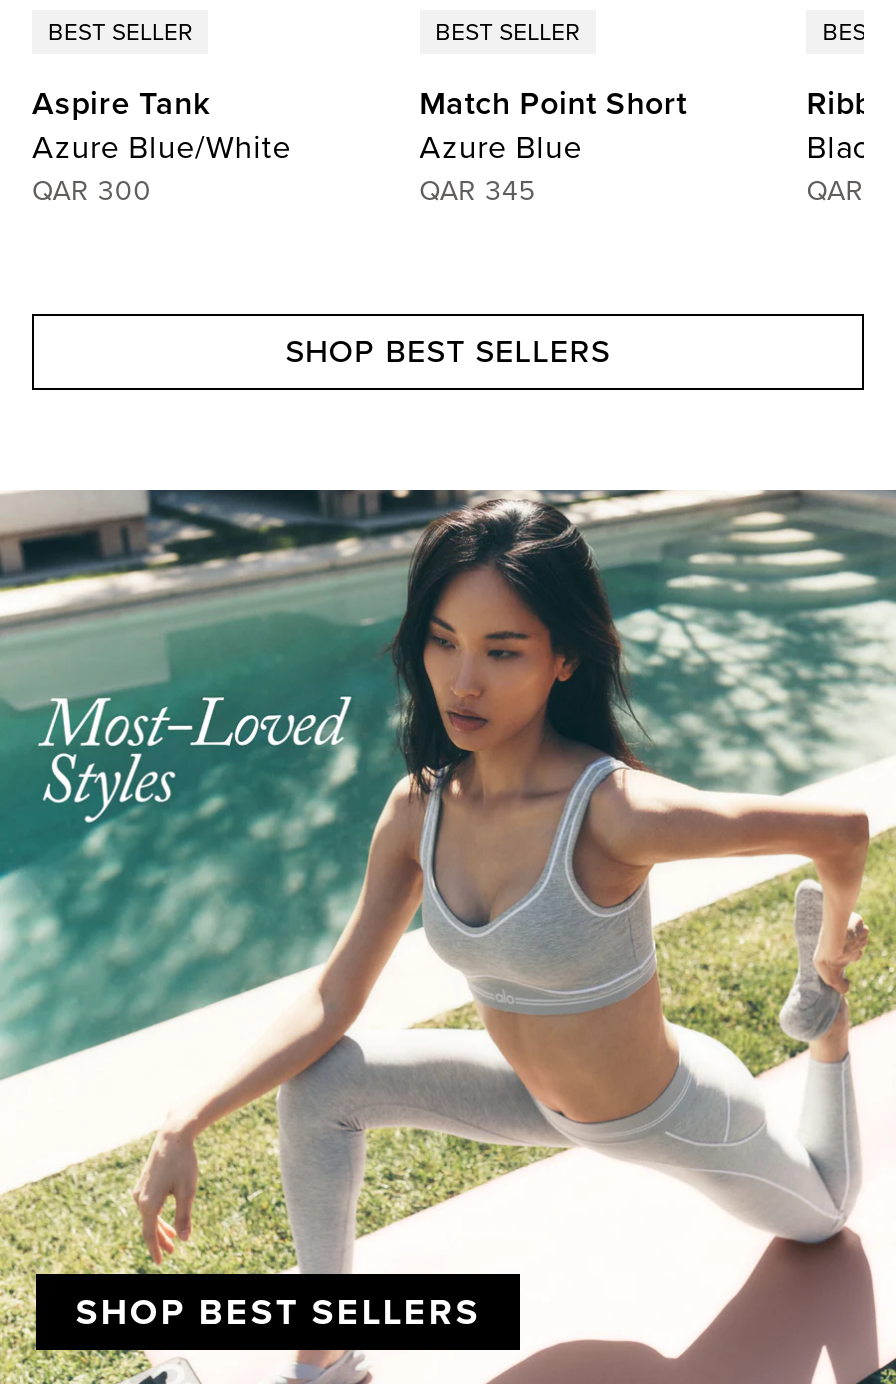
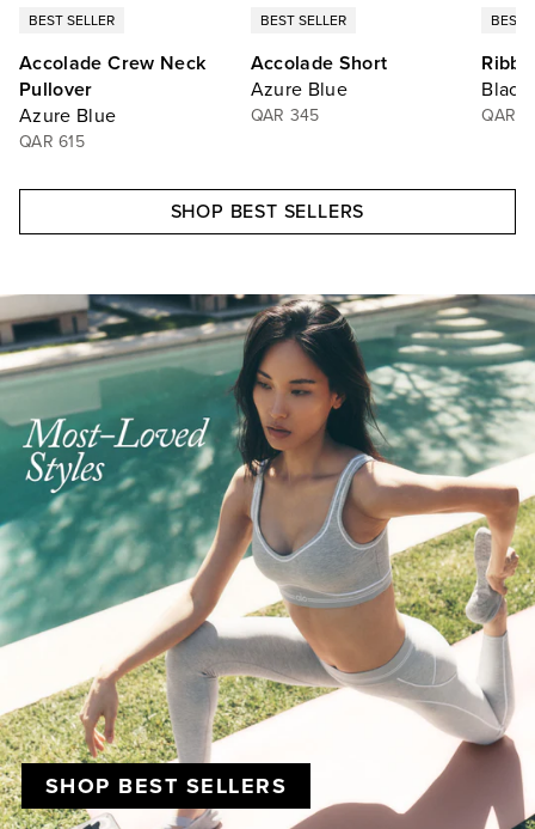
[32,84,291,208] Aspire Tank | Azure Blue/White | QAR 300 -> [19,51,206,152] Accolade Crew Neck | Pullover | Azure Blue | QAR 615
[419,84,687,124] Match Point Short -> [250,51,388,75] Accolade Short

